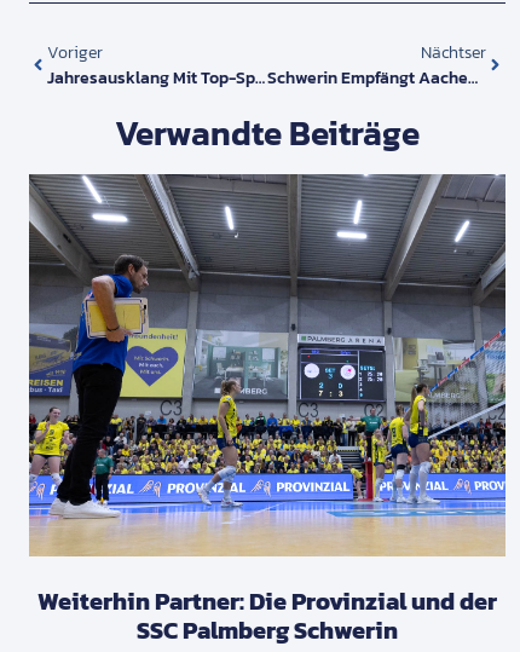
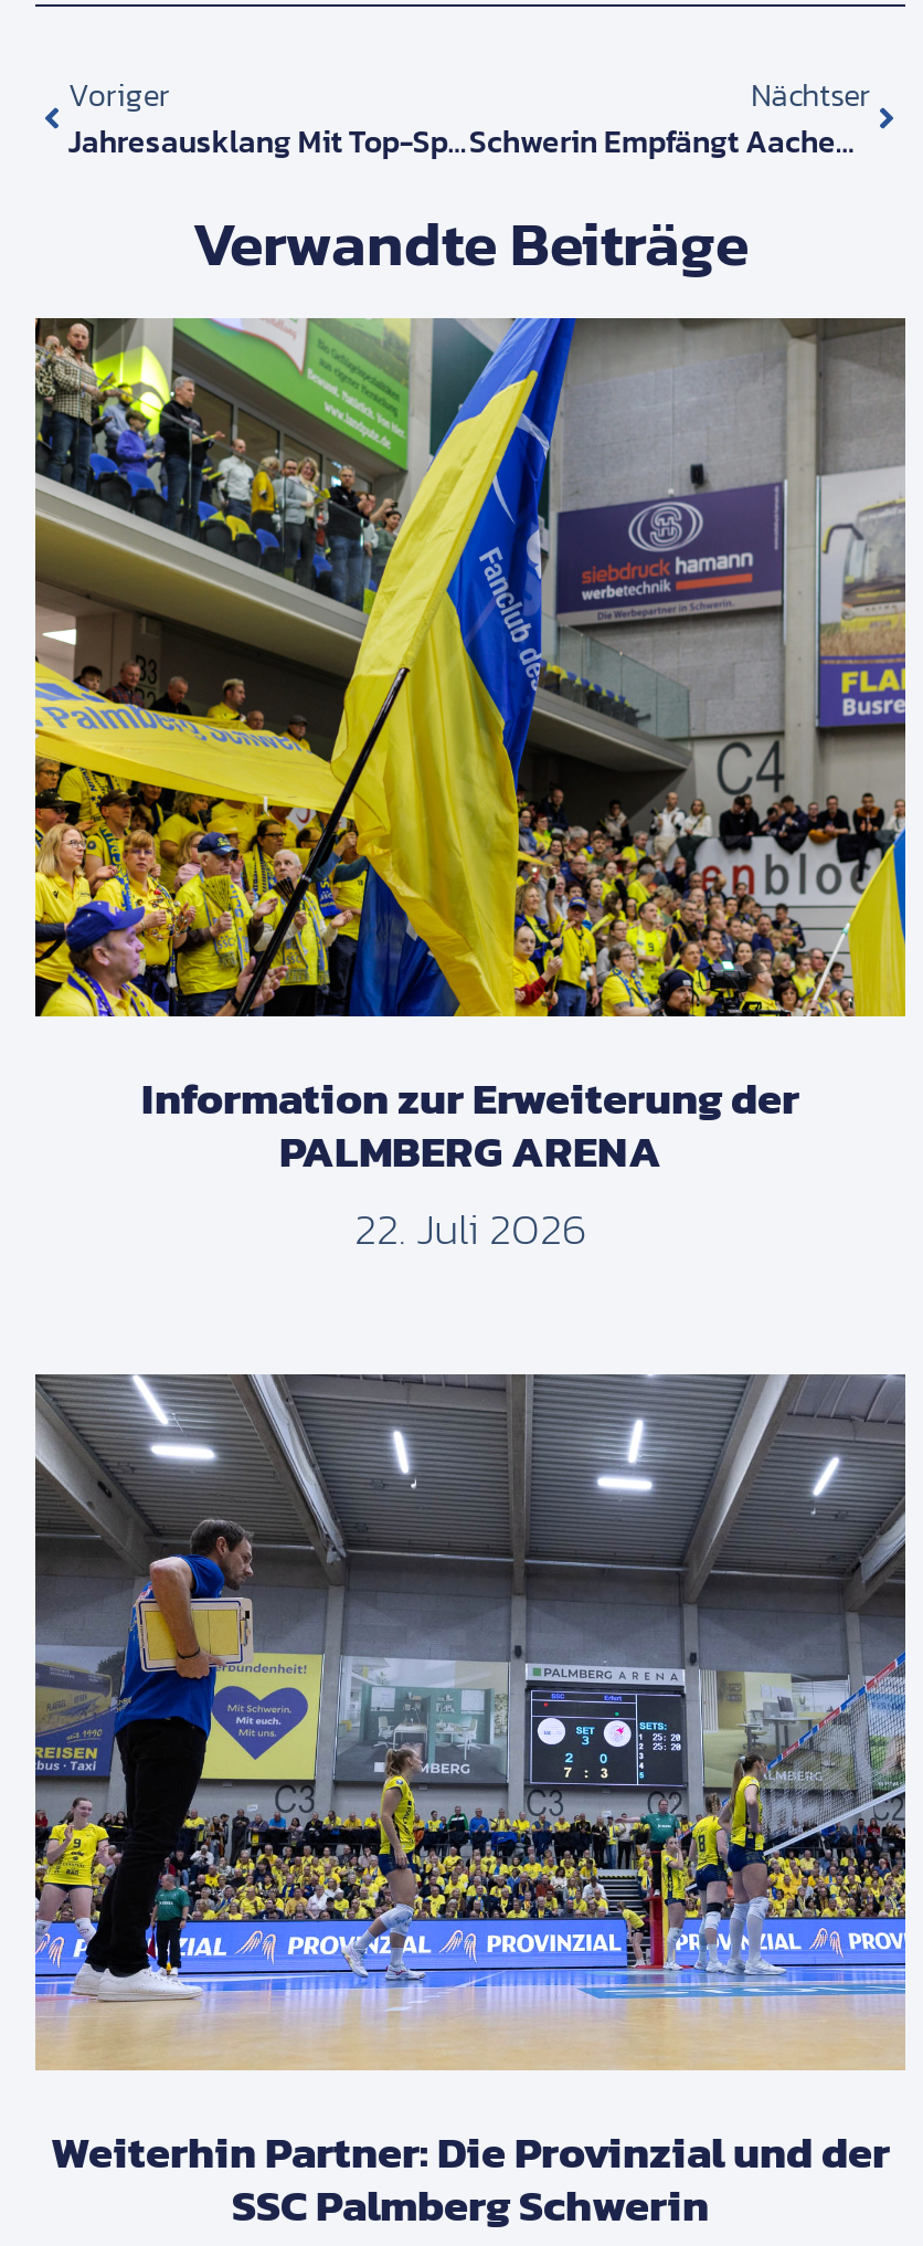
none -> [33,316,908,1261] [image] | Information zur Erweiterung der | PALMBERG ARENA | 22. Juli 2026

